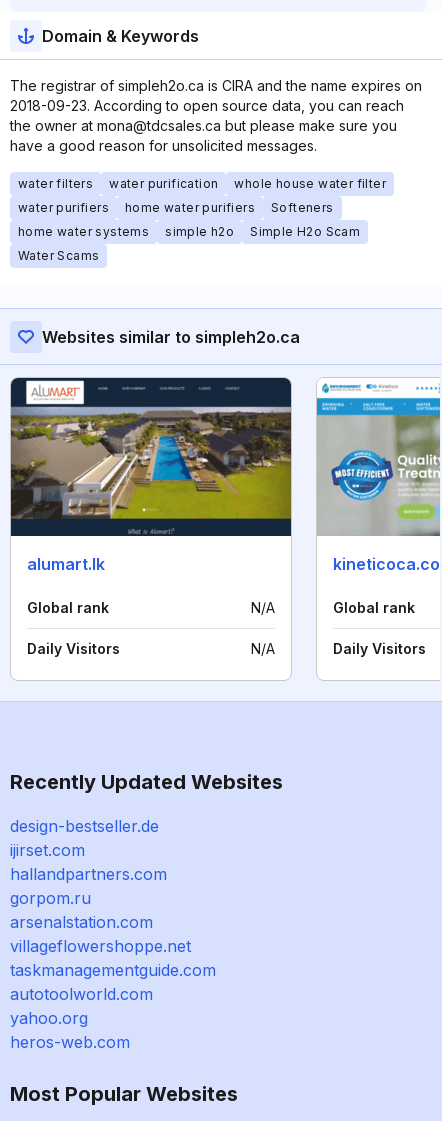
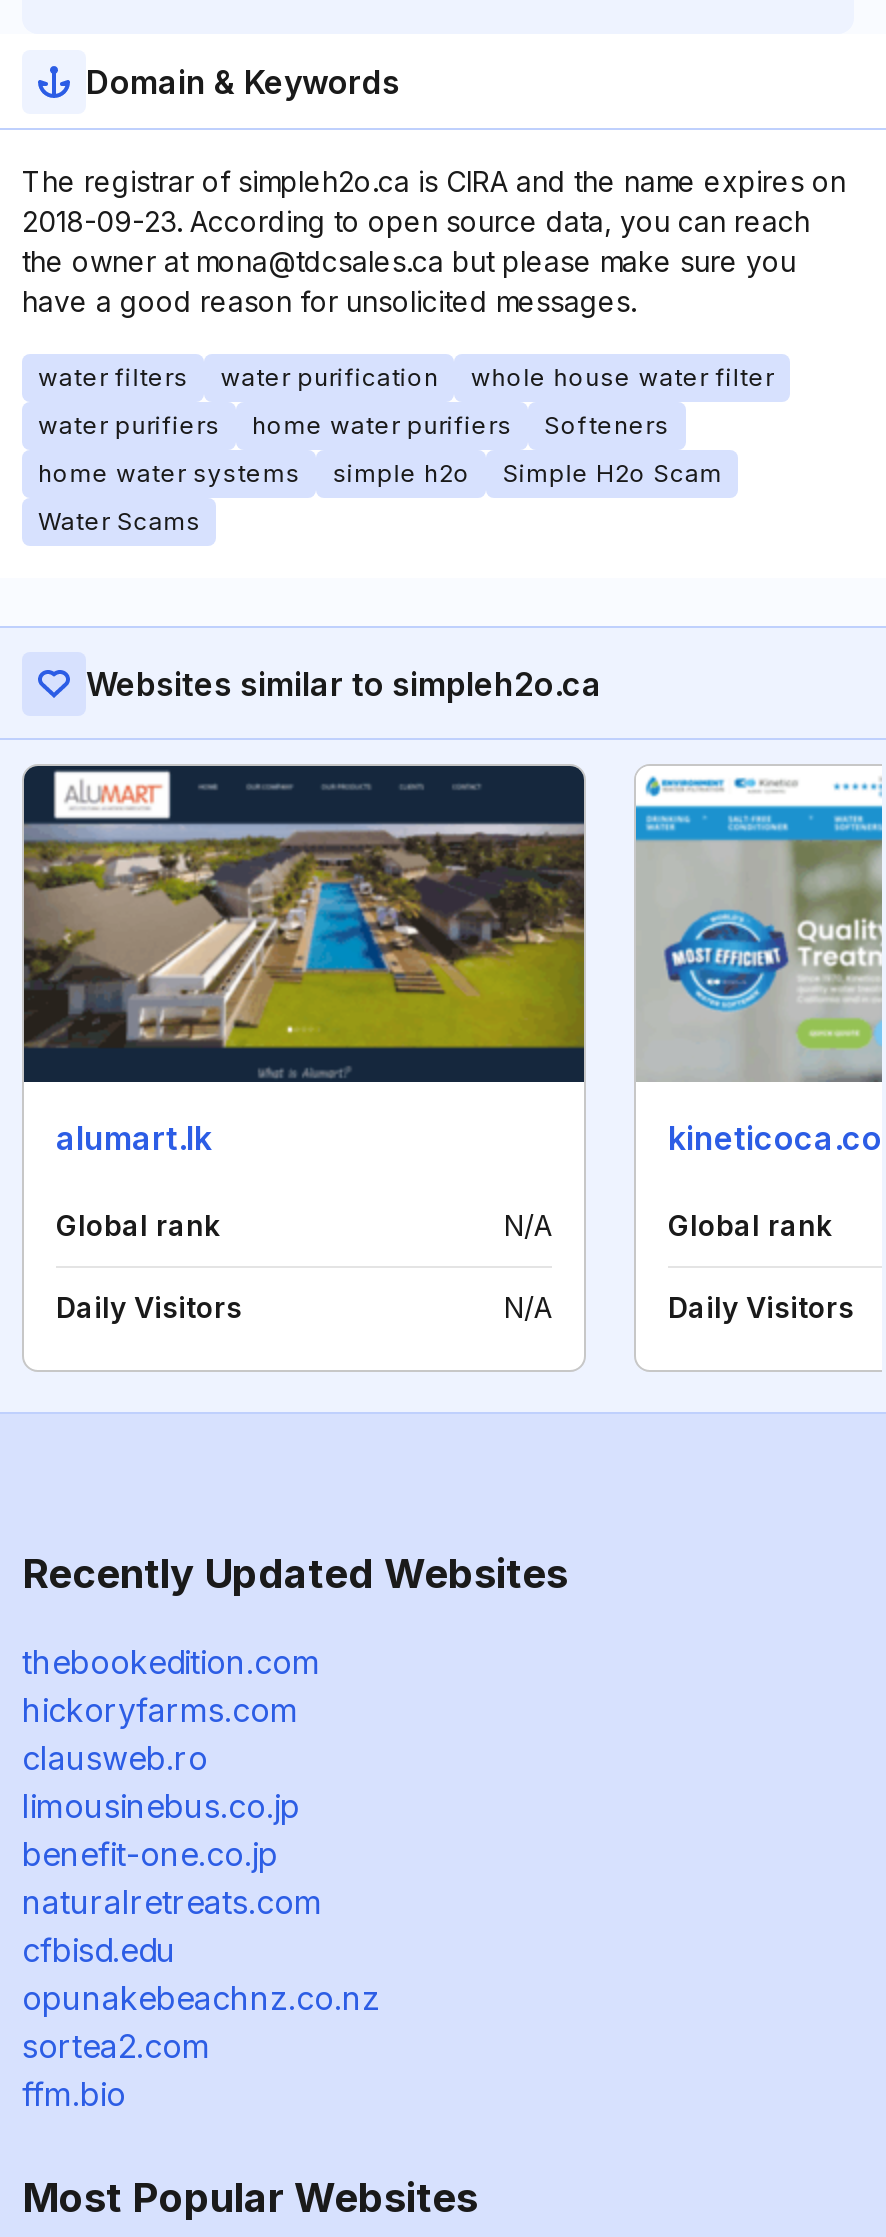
[10,816,216,1052] design-bestseller.de | ijirset.com | hallandpartners.com | gorpom.ru | arsenalstation.com | villageflowershoppe.net | taskmanagementguide.com | autotoolworld.com | yahoo.org | heros-web.com -> [22,1642,380,2114] thebookedition.com | hickoryfarms.com | clausweb.ro | limousinebus.co.jp | benefit-one.co.jp | naturalretreats.com | cfbisd.edu | opunakebeachnz.co.nz | sortea2.com | ffm.bio

